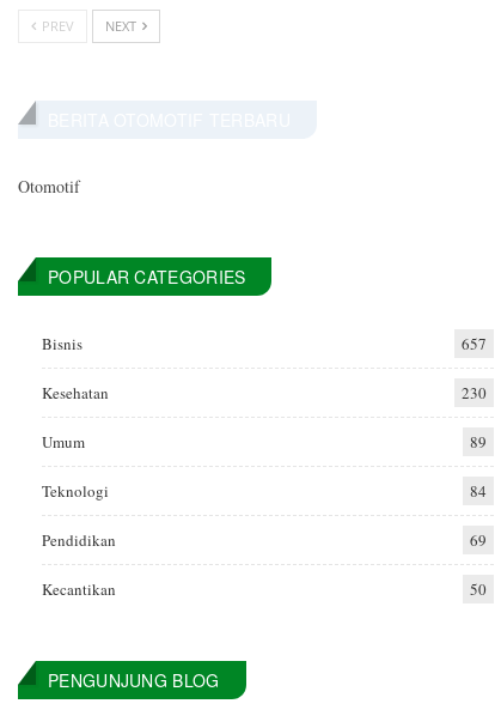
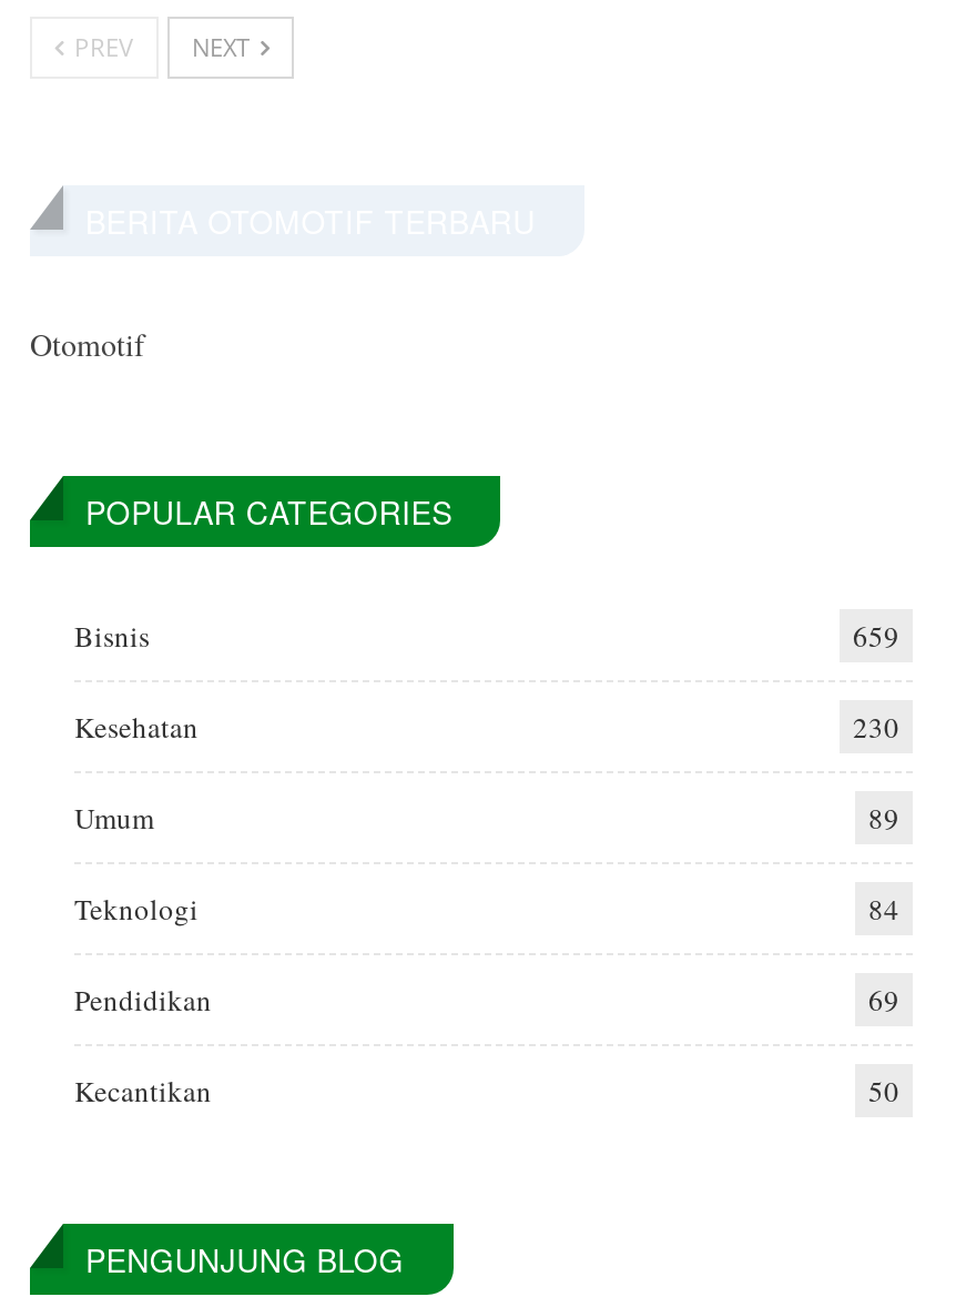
[462,333,487,354] 657 -> [853,616,899,655] 659

